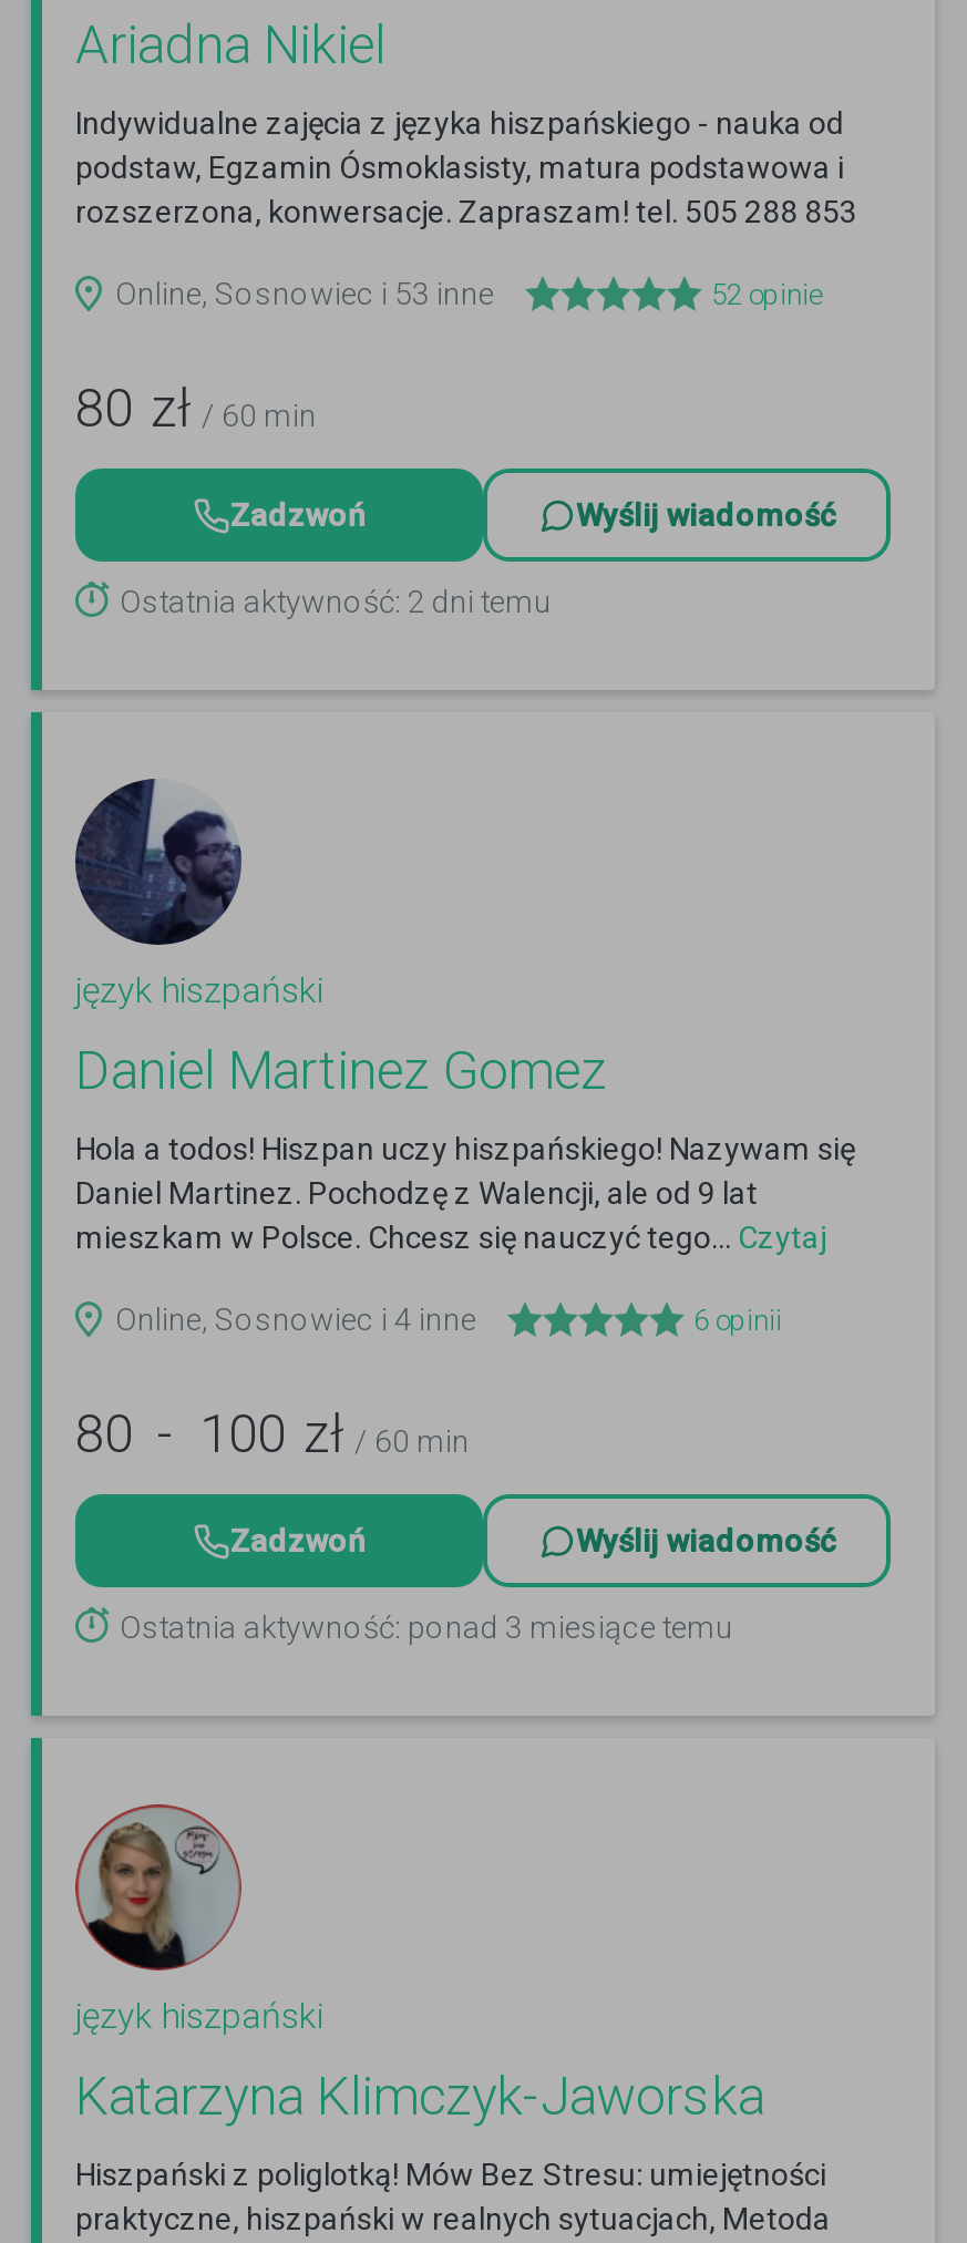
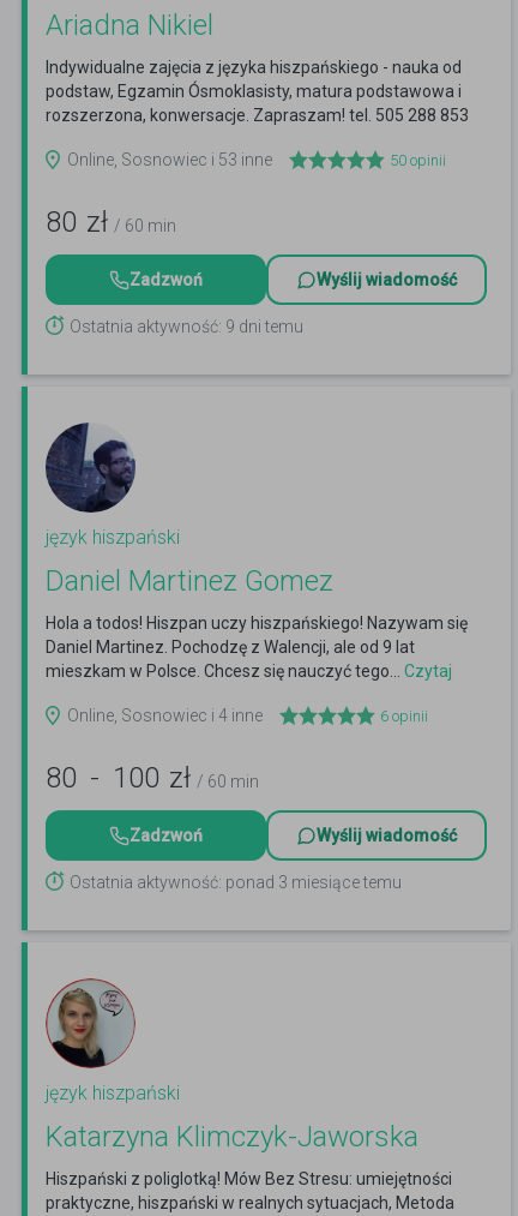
[711,279,822,312] 52 opinie -> [390,152,446,170] 50 opinii
[120,584,552,620] Ostatnia aktywność: 2 dni temu -> [70,317,303,336] Ostatnia aktywność: 9 dni temu

